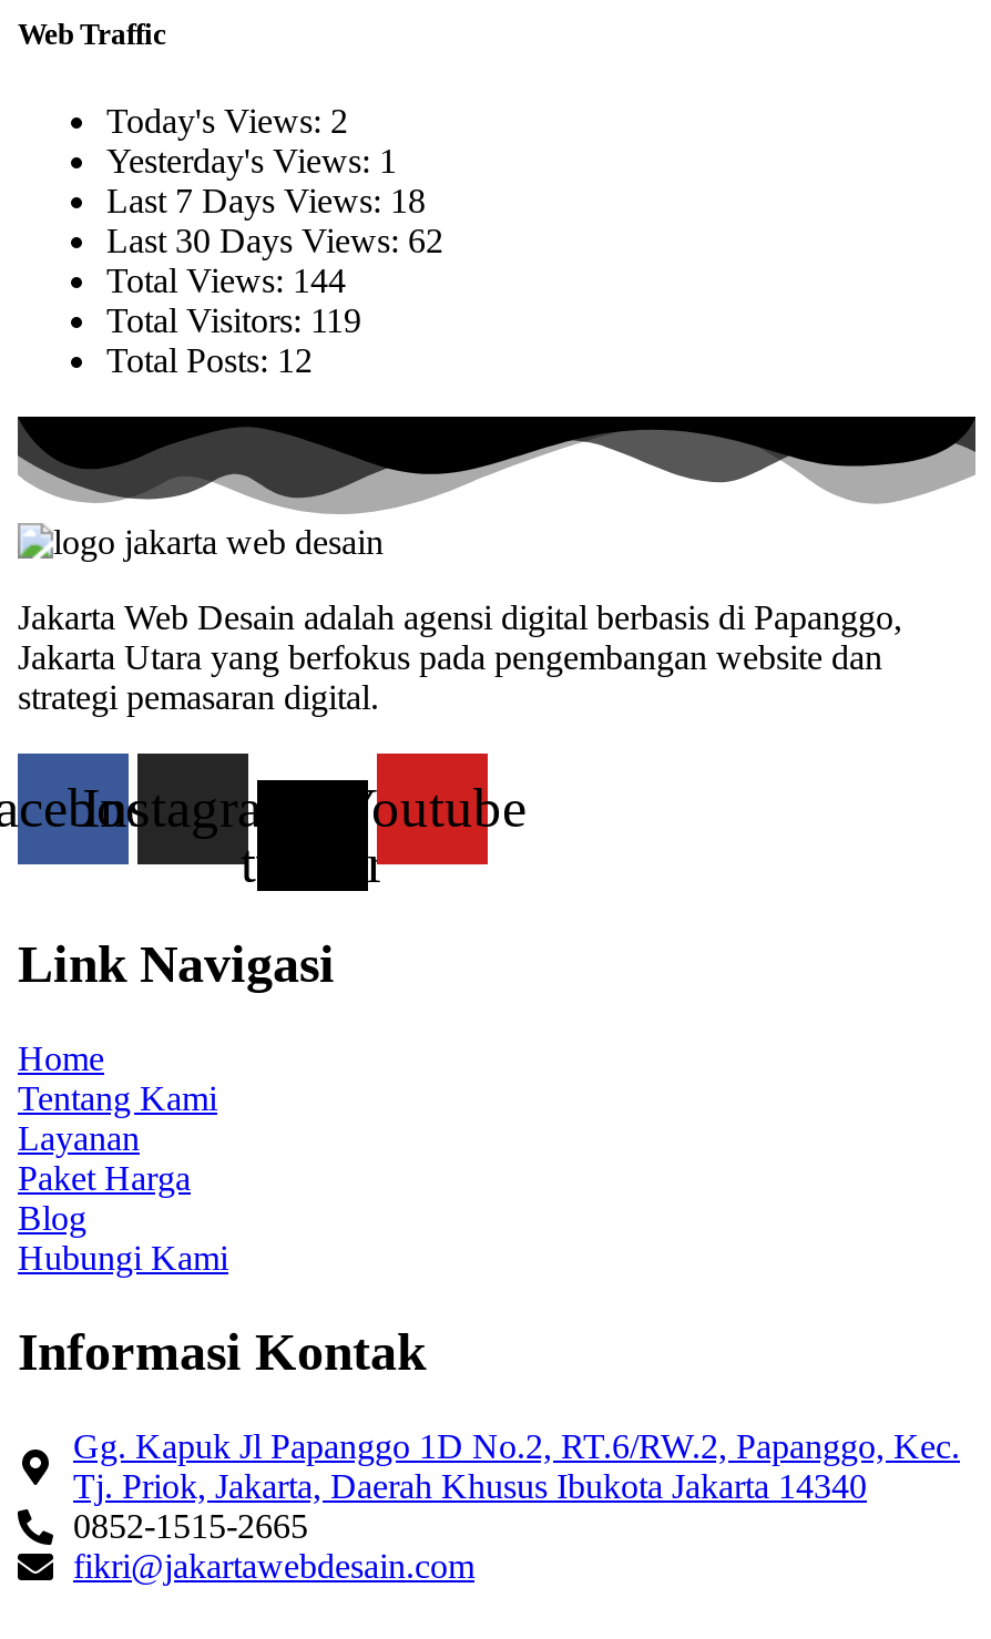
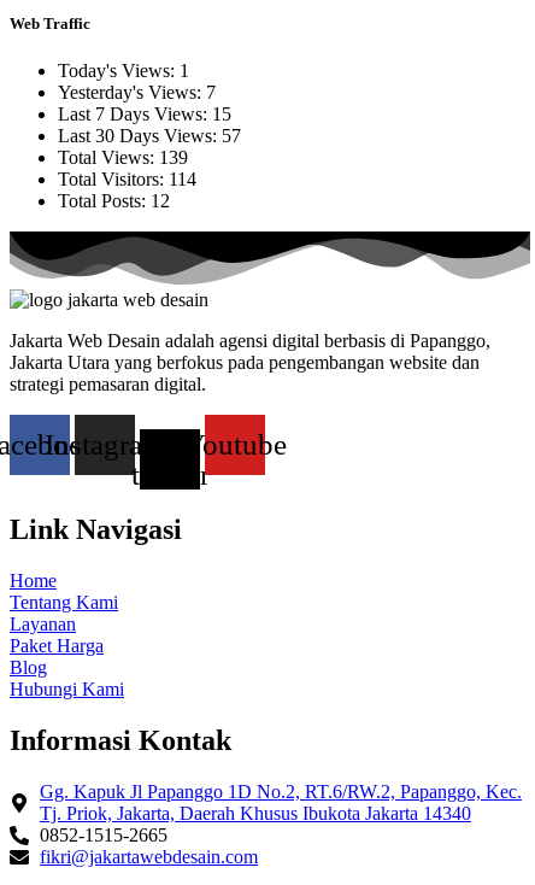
[106,103,348,141] Today's Views: 2 -> [58,61,189,81] Today's Views: 1
[106,143,397,180] Yesterday's Views: 1 -> [58,82,216,103] Yesterday's Views: 7
[106,183,426,220] Last 7 Days Views: 18 -> [58,104,231,125] Last 7 Days Views: 15
[106,223,443,260] Last 30 Days Views: 62 -> [58,126,241,146] Last 30 Days Views: 57
[106,262,346,300] Total Views: 144 -> [58,148,188,168] Total Views: 139
[106,302,361,340] Total Visitors: 119 -> [58,169,196,190] Total Visitors: 114

